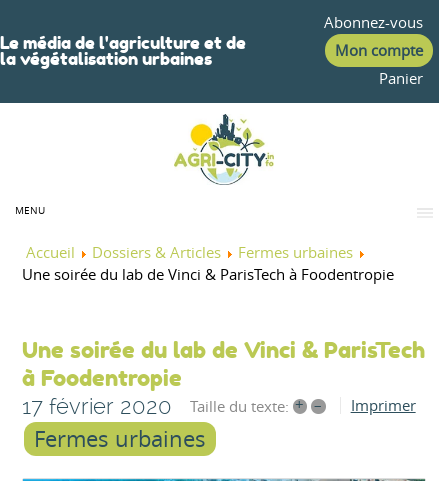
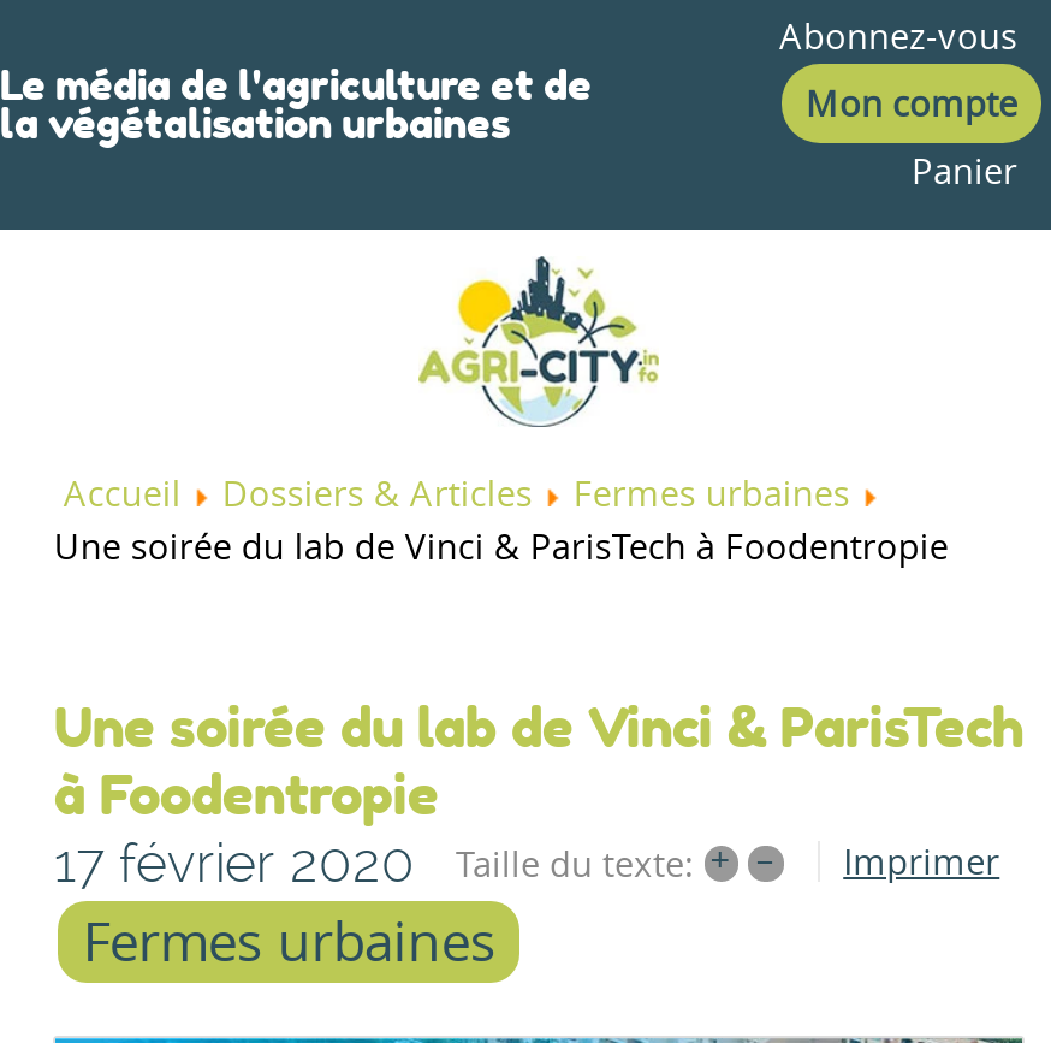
[15,204,45,217] MENU -> none

